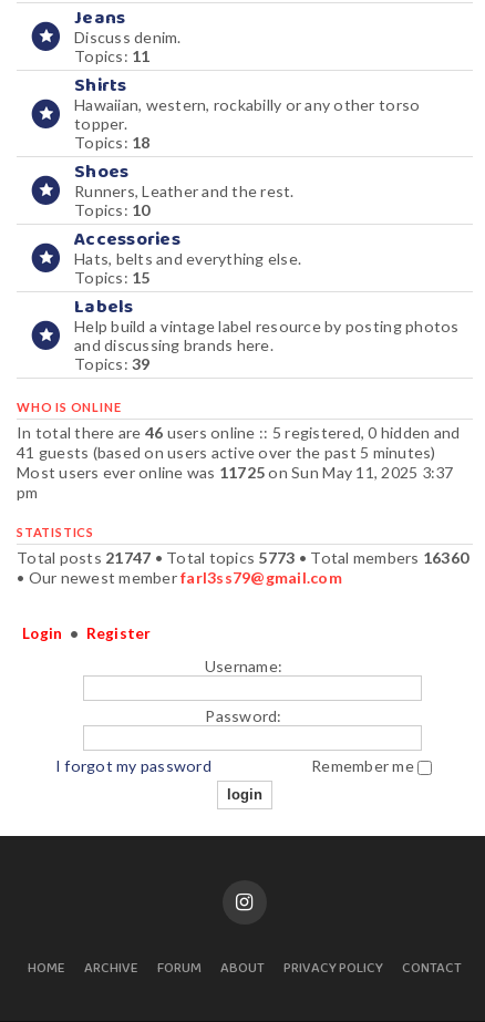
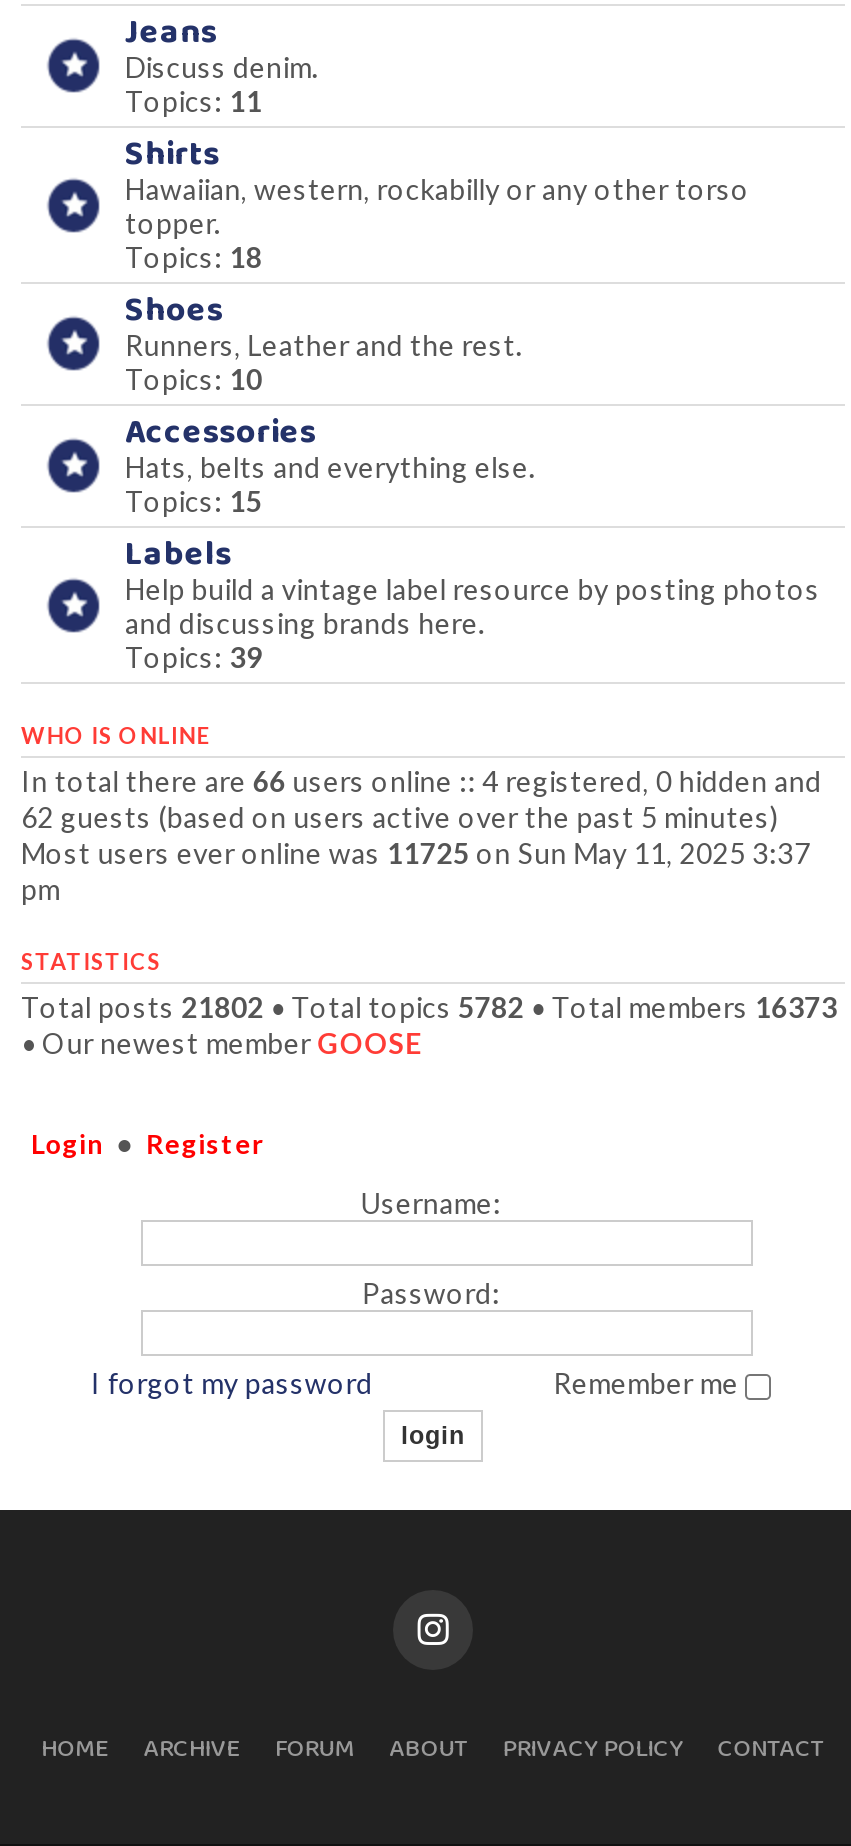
[17,423,460,442] In total there are 46 users online :: 5 registered, 0 hidden and -> [21,764,822,798] In total there are 66 users online :: 4 registered, 0 hidden and
[17,443,436,462] 41 guests (based on users active over the past 5 minutes) -> [21,800,778,834] 62 guests (based on users active over the past 5 minutes)
[17,548,469,567] Total posts 21747 • Total topics 5773 • Total members 16360 -> [21,990,837,1024] Total posts 21802 • Total topics 5782 • Total members 16373
[17,568,342,587] • Our newest member farl3ss79@gmail.com -> [21,1026,422,1060] • Our newest member GOOSE

